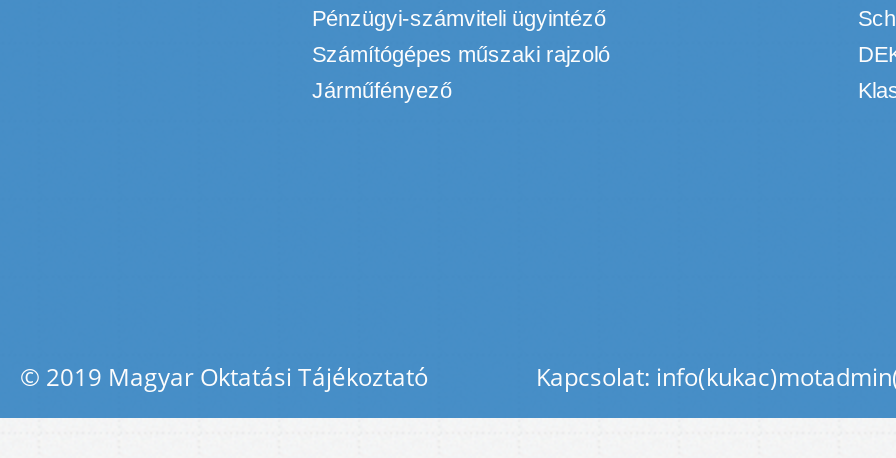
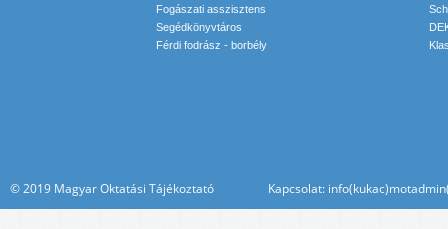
[312,6,606,30] Pénzügyi-számviteli ügyintéző -> [156,3,266,15] Fogászati asszisztens
[312,42,610,66] Számítógépes műszaki rajzoló -> [156,21,242,33] Segédkönyvtáros
[312,78,452,102] Járműfényező -> [156,39,267,51] Férdi fodrász - borbély

